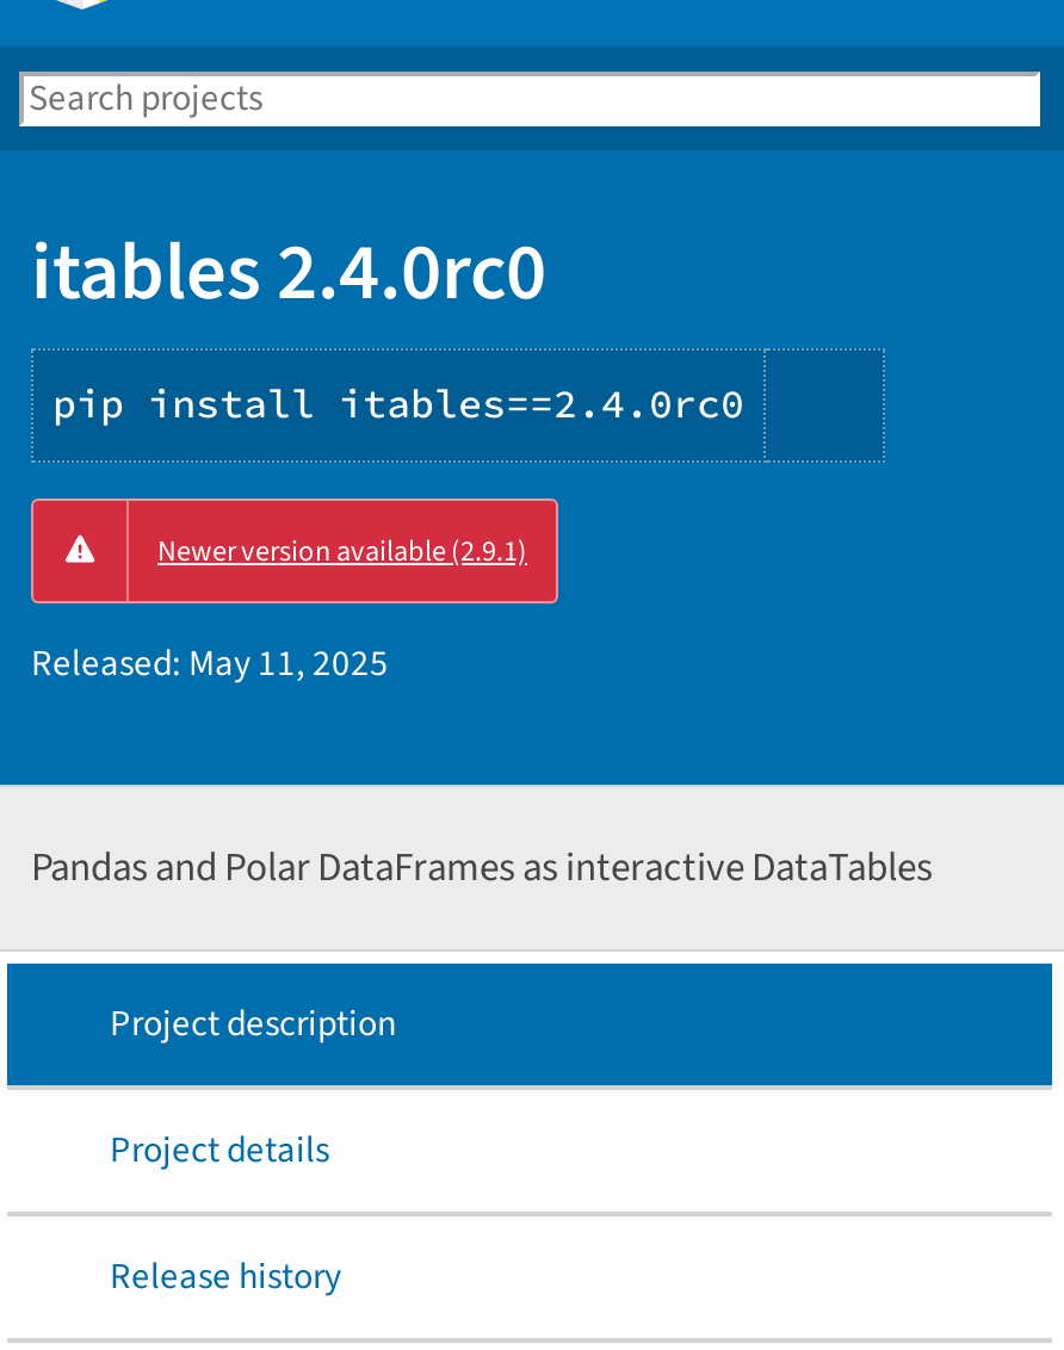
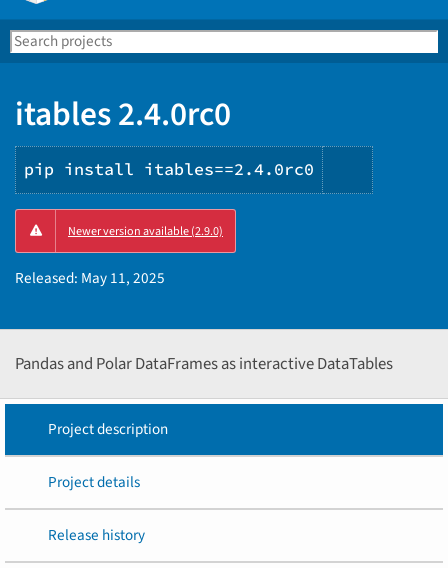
[157,531,527,571] Newer version available (2.9.1) -> [68,223,223,240] Newer version available (2.9.0)

